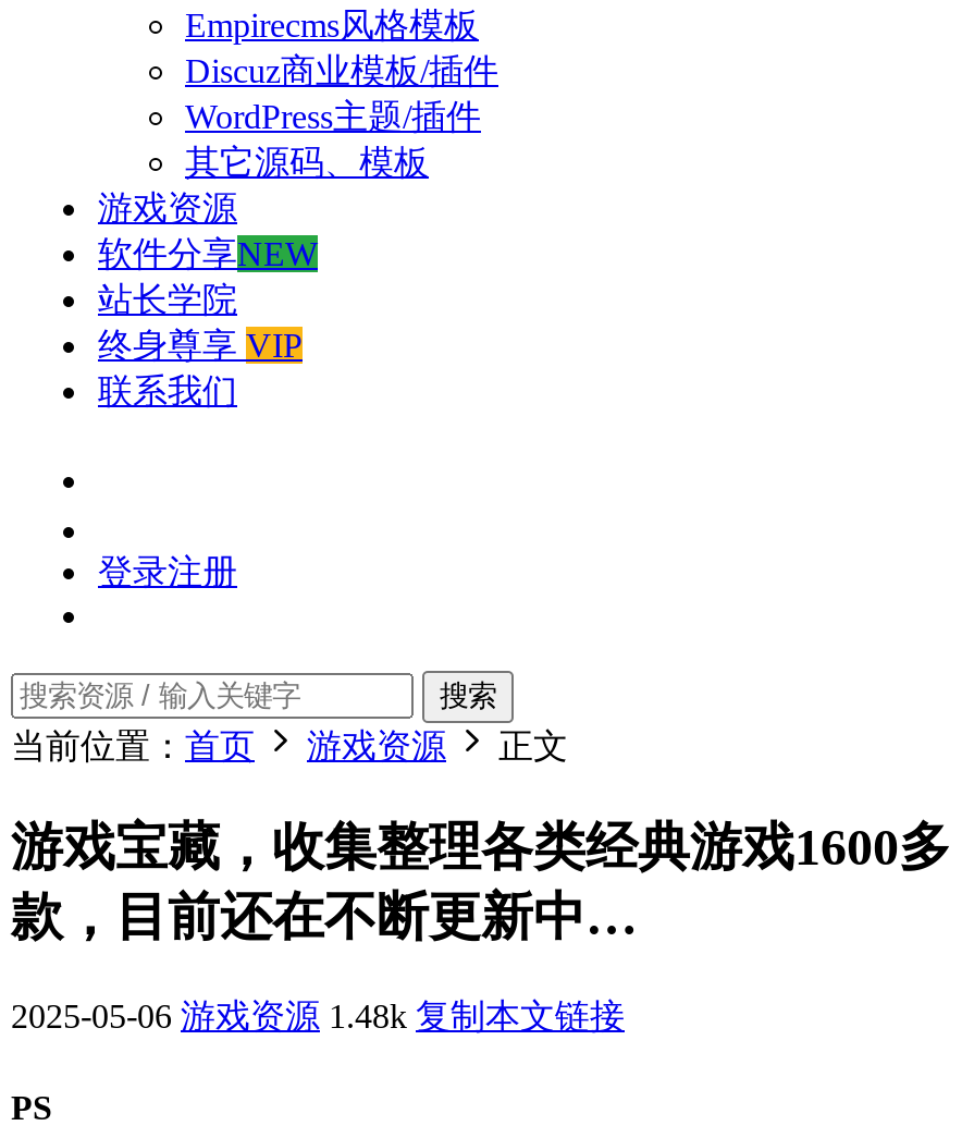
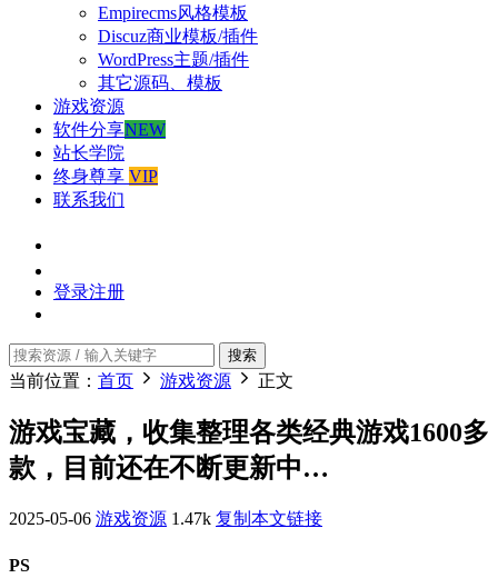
[11,998,625,1035] 2025-05-06 游戏资源 1.48k 复制本文链接 -> [9,509,322,528] 2025-05-06 游戏资源 1.47k 复制本文链接

